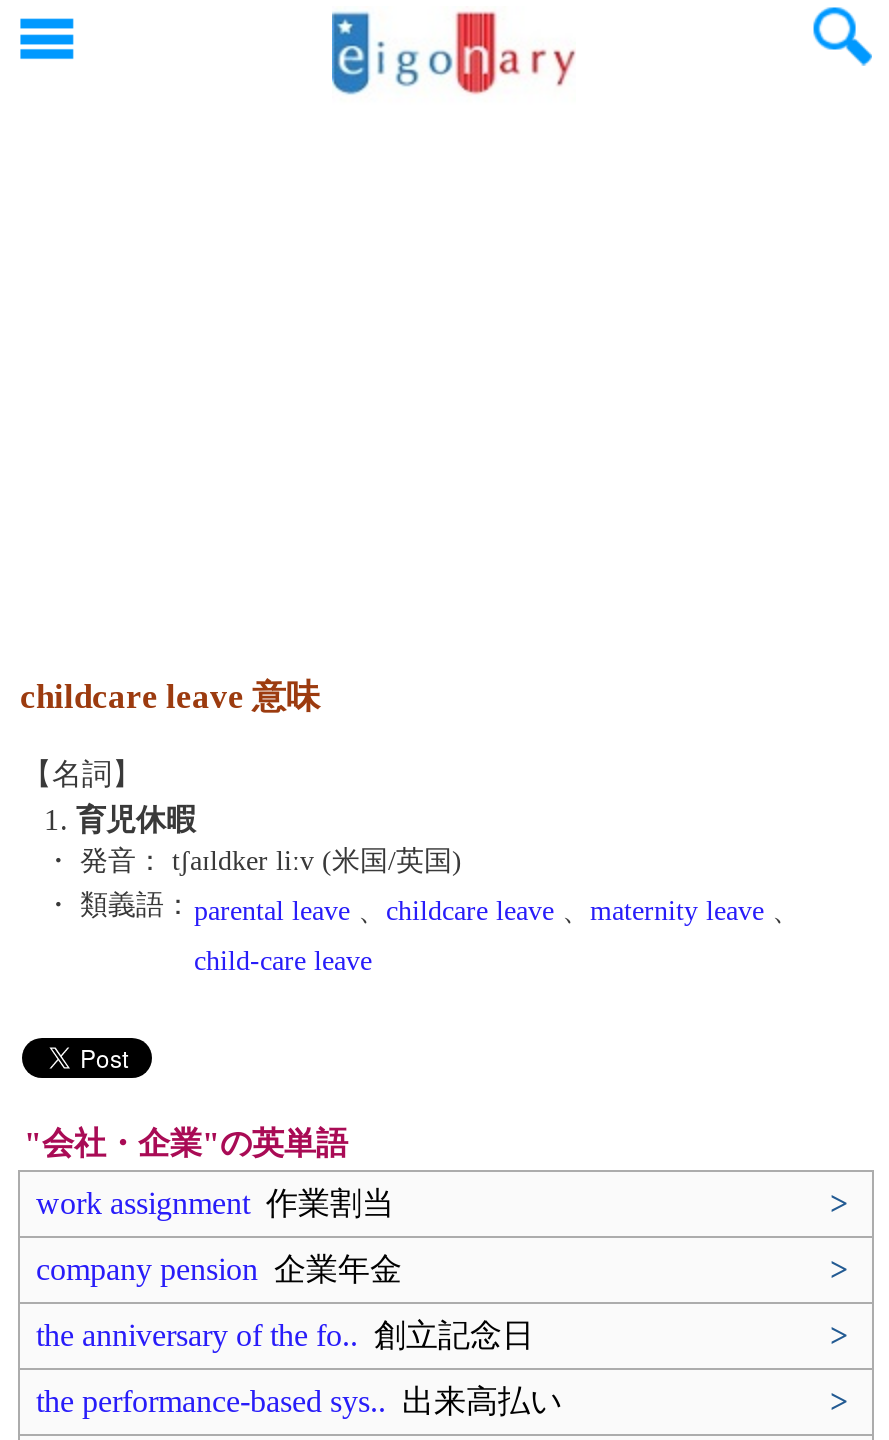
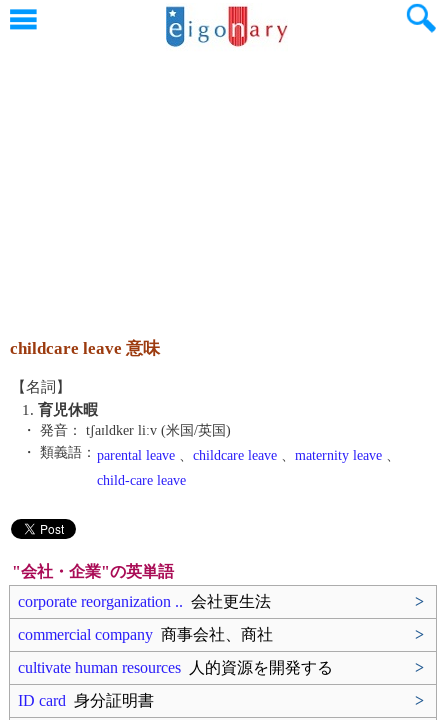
[36,1186,394,1220] work assignment作業割当 -> [18,593,271,610] corporate reorganization ..会社更生法
[36,1252,402,1286] company pension企業年金 -> [18,626,273,643] commercial company商事会社、商社
[36,1318,534,1352] the anniversary of the fo..創立記念日 -> [18,659,333,676] cultivate human resources人的資源を開発する
[36,1384,562,1418] the performance-based sys..出来高払い -> [18,692,154,709] ID card身分証明書

